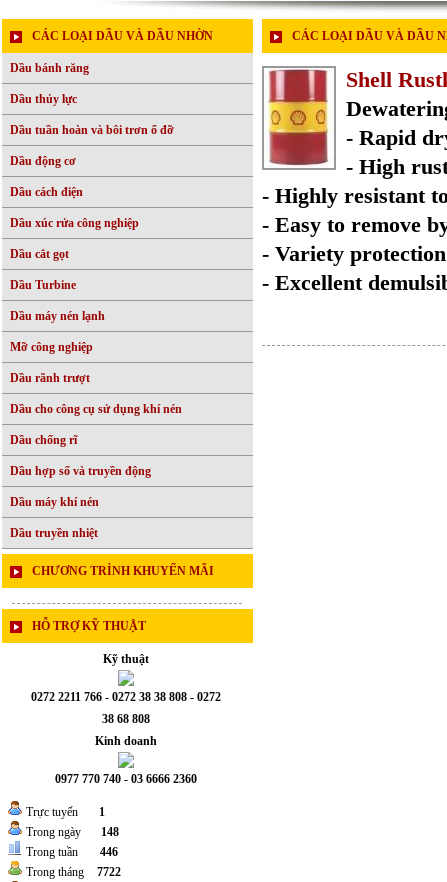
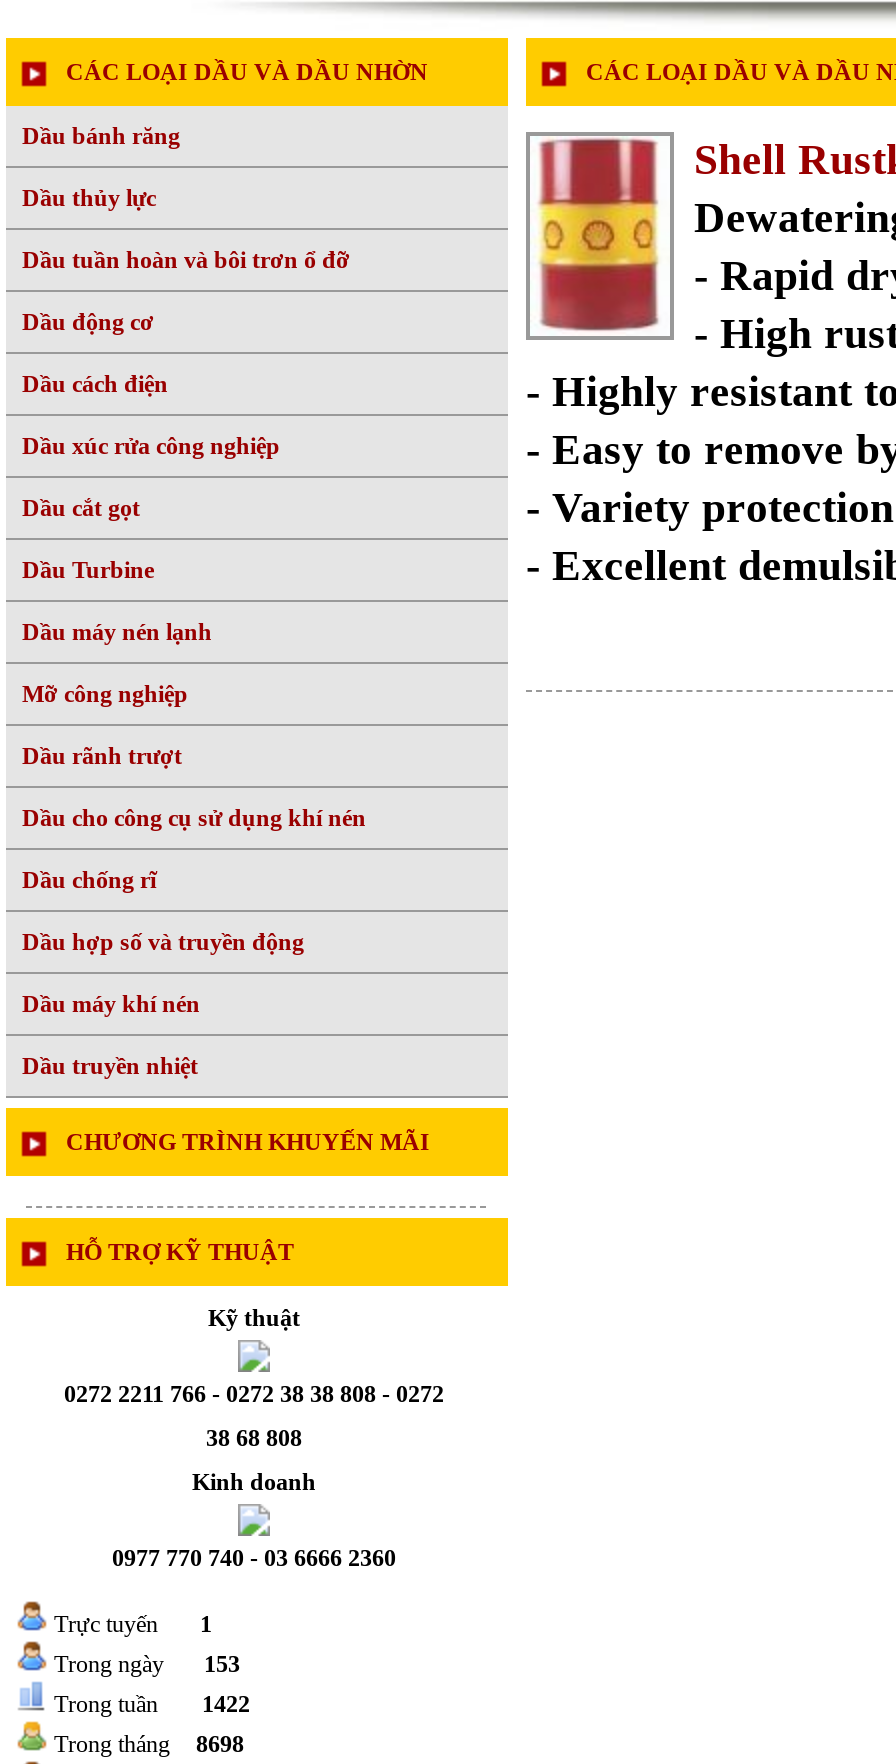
[23,825,119,839] Trong ngày 148 -> [48,1650,240,1678] Trong ngày 153
[23,845,118,859] Trong tuần 446 -> [48,1690,250,1718] Trong tuần 1422
[23,865,121,879] Trong tháng 7722 -> [48,1730,244,1758] Trong tháng 8698

